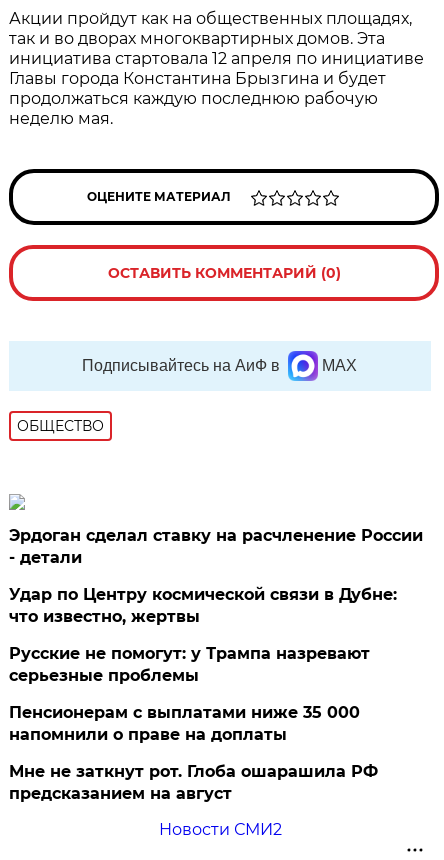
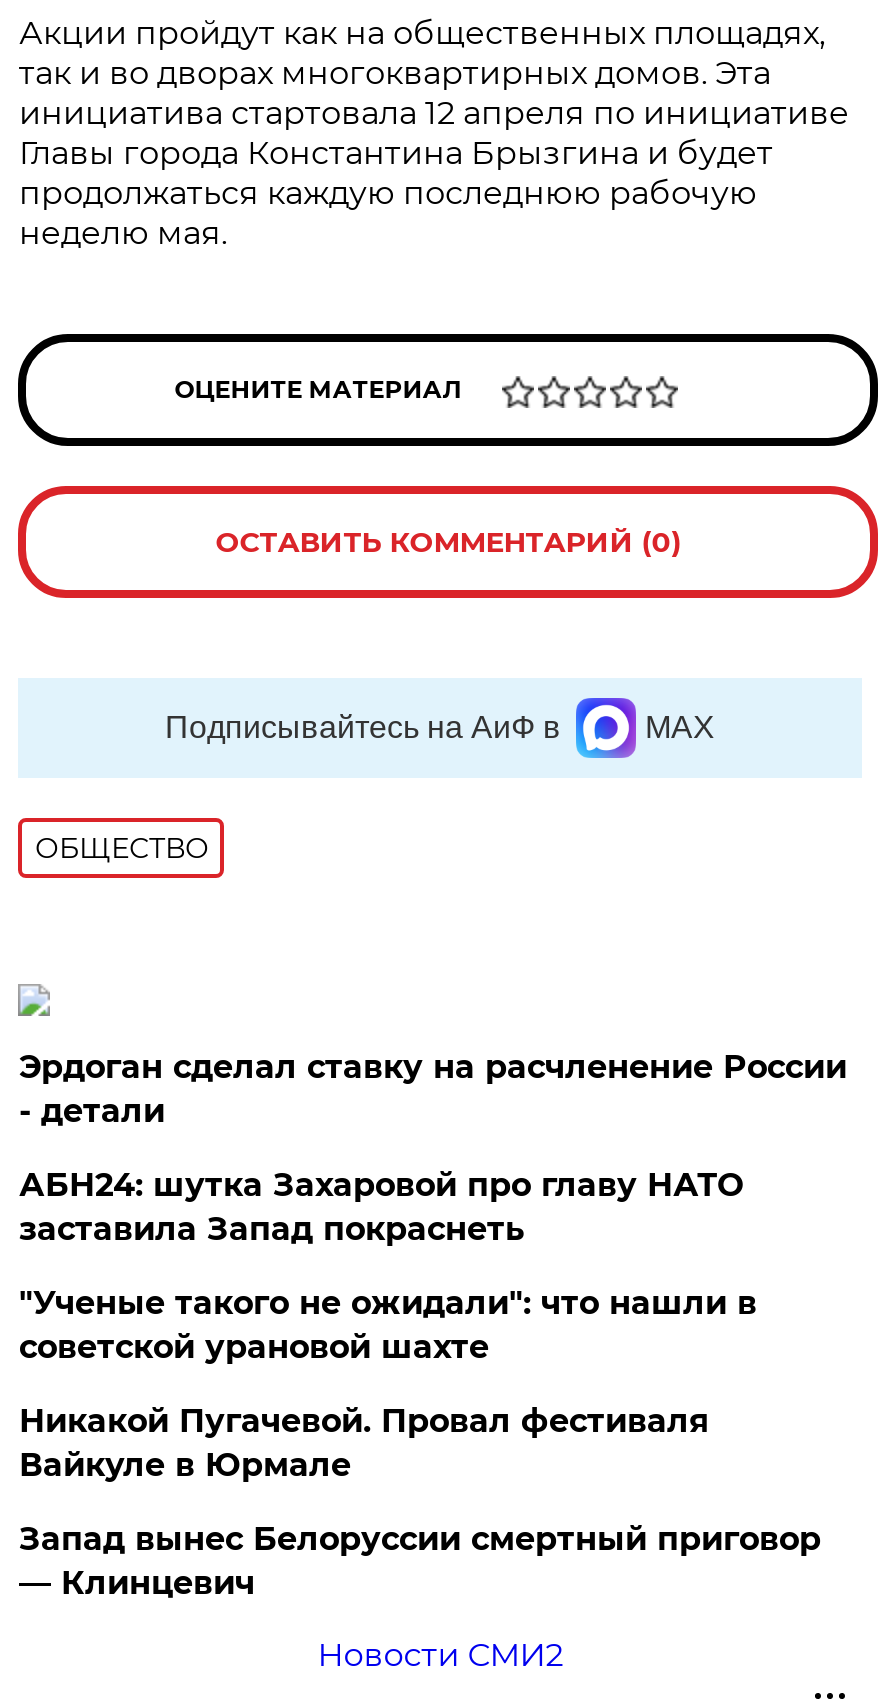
[9,585,397,626] Удар по Центру космической связи в Дубне: | что известно, жертвы -> [19,1166,743,1248] АБН24: шутка Захаровой про главу НАТО | заставила Запад покраснеть
[9,644,370,685] Русские не помогут: у Трампа назревают | серьезные проблемы -> [19,1284,757,1366] "Ученые такого не ожидали": что нашли в | советской урановой шахте
[9,703,360,744] Пенсионерам с выплатами ниже 35 000 | напомнили о праве на доплаты -> [19,1402,709,1484] Никакой Пугачевой. Провал фестиваля | Вайкуле в Юрмале
[9,762,378,803] Мне не заткнут рот. Глоба ошарашила РФ | предсказанием на август -> [19,1520,821,1602] Запад вынес Белоруссии смертный приговор | — Клинцевич

